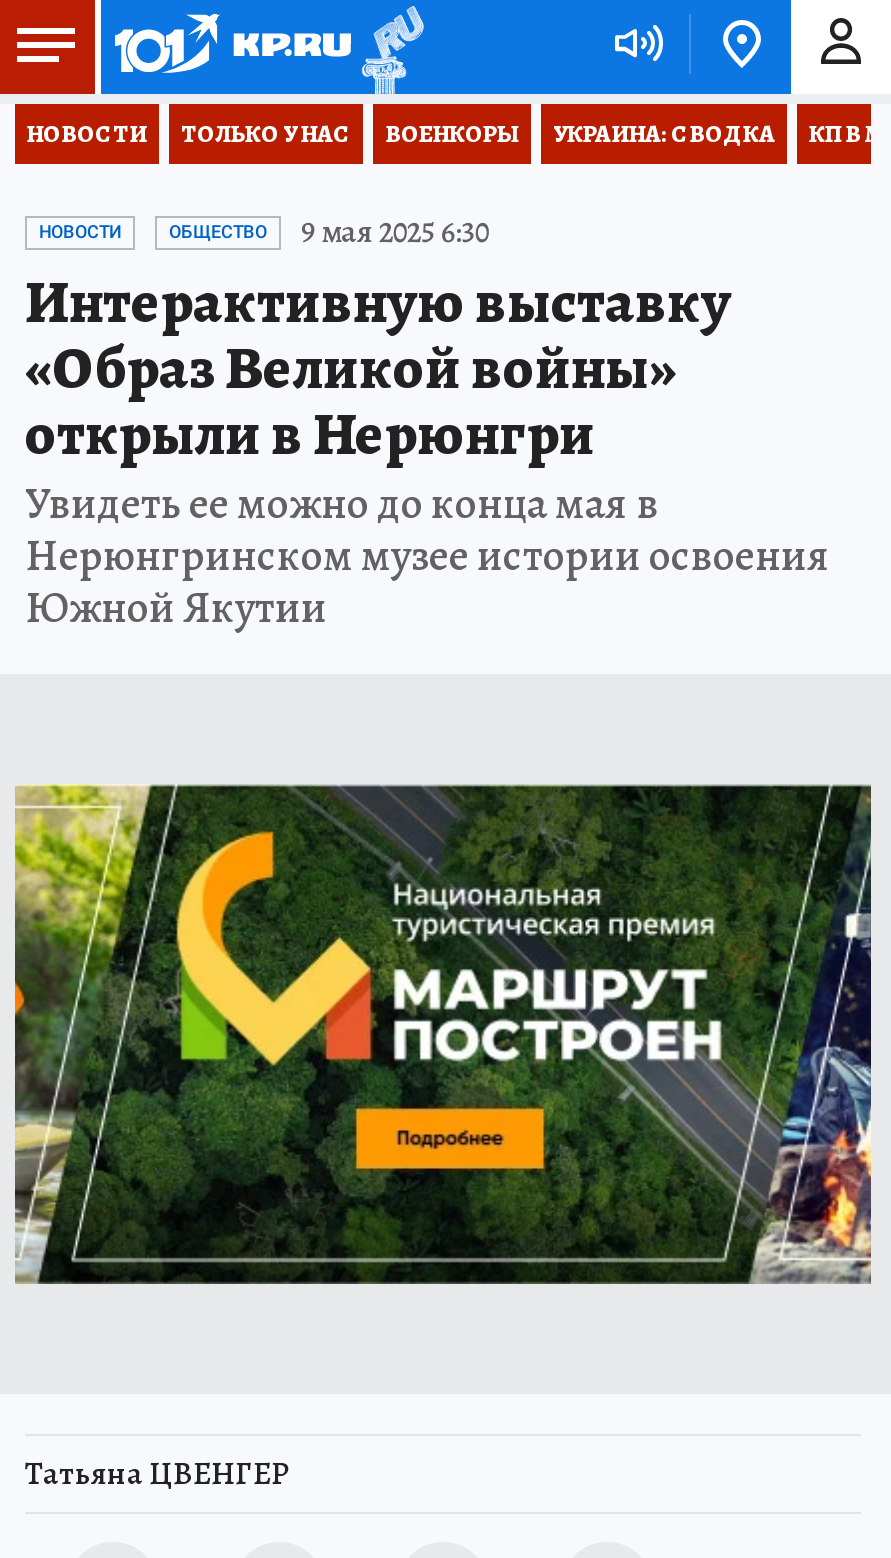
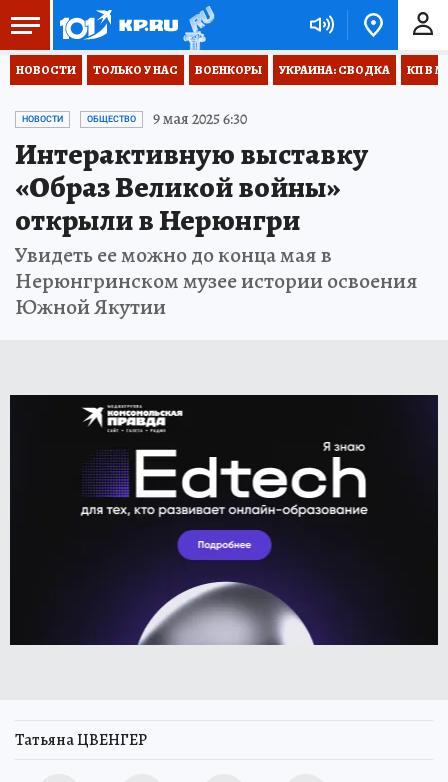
[13,784,873,1286] [image] -> [9,394,439,645] [image]

